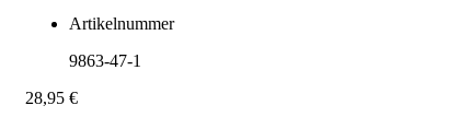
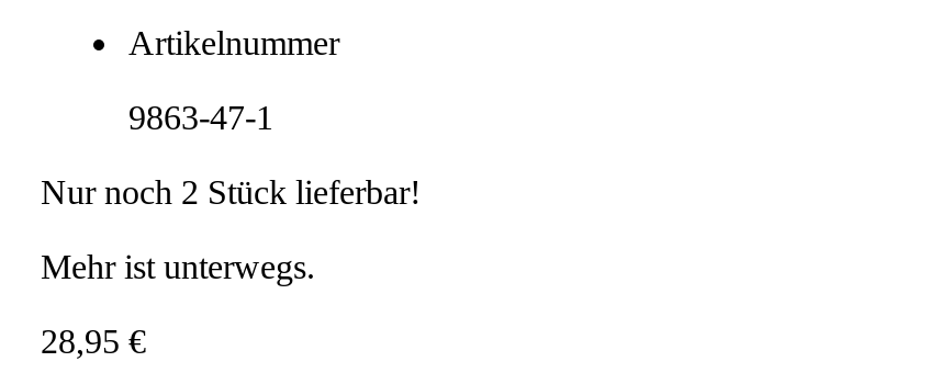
none -> [41,174,421,285] Nur noch 2 Stück lieferbar! | Mehr ist unterwegs.

